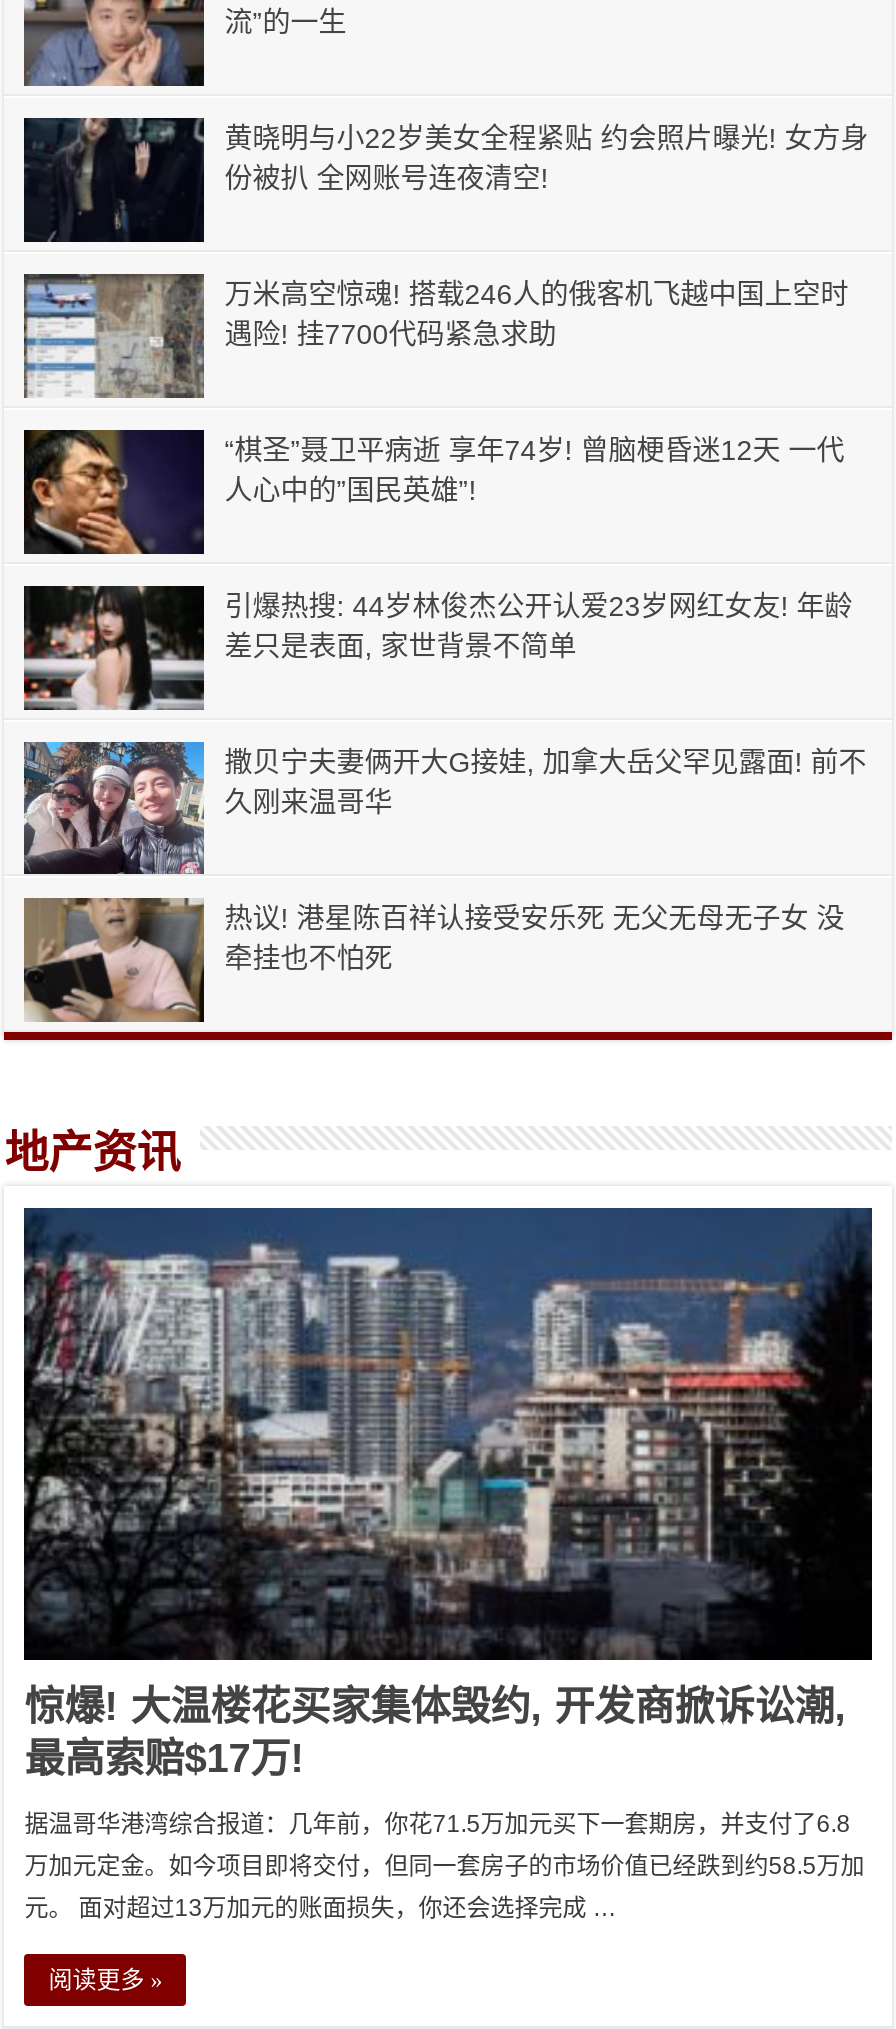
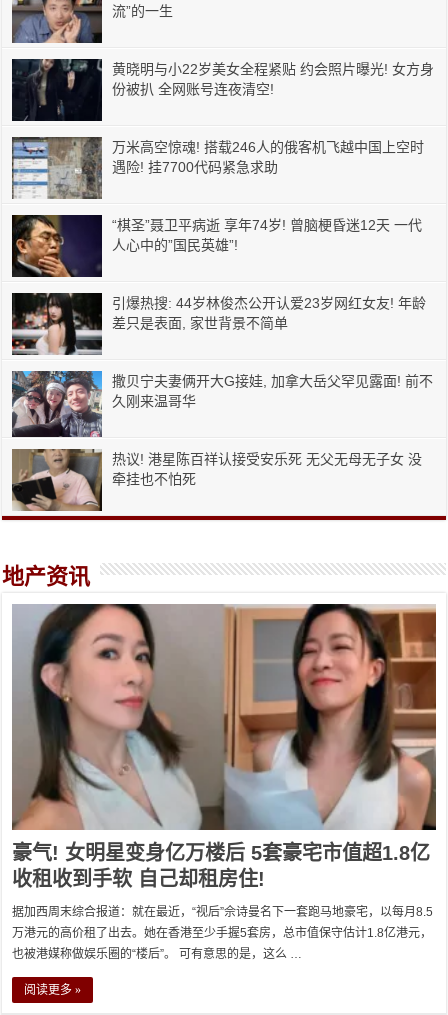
[22,1206,874,1779] [image] | 惊爆! 大温楼花买家集体毁约, 开发商掀诉讼潮, | 最高索赔$17万! -> [11,603,437,889] [image] | 豪气! 女明星变身亿万楼后 5套豪宅市值超1.8亿 | 收租收到手软 自己却租房住!
[24,1809,850,1837] 据温哥华港湾综合报道：几年前，你花71.5万加元买下一套期房，并支付了6.8 -> [12,904,433,918] 据加西周末综合报道：就在最近，“视后”佘诗曼名下一套跑马地豪宅，以每月8.5
[24,1851,864,1879] 万加元定金。如今项目即将交付，但同一套房子的市场价值已经跌到约58.5万加 -> [12,925,432,939] 万港元的高价租了出去。她在香港至少手握5套房，总市值保守估计1.8亿港元，
[24,1893,616,1921] 元。 面对超过13万加元的账面损失，你还会选择完成 … -> [12,946,302,960] 也被港媒称做娱乐圈的“楼后”。 可有意思的是，这么 …

